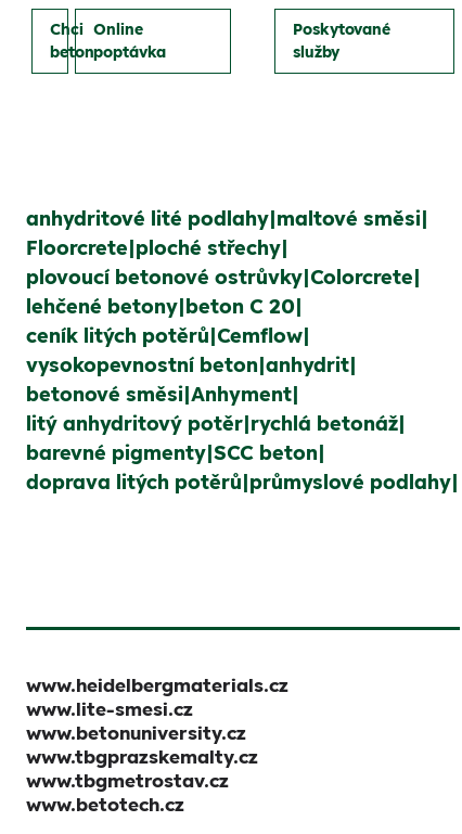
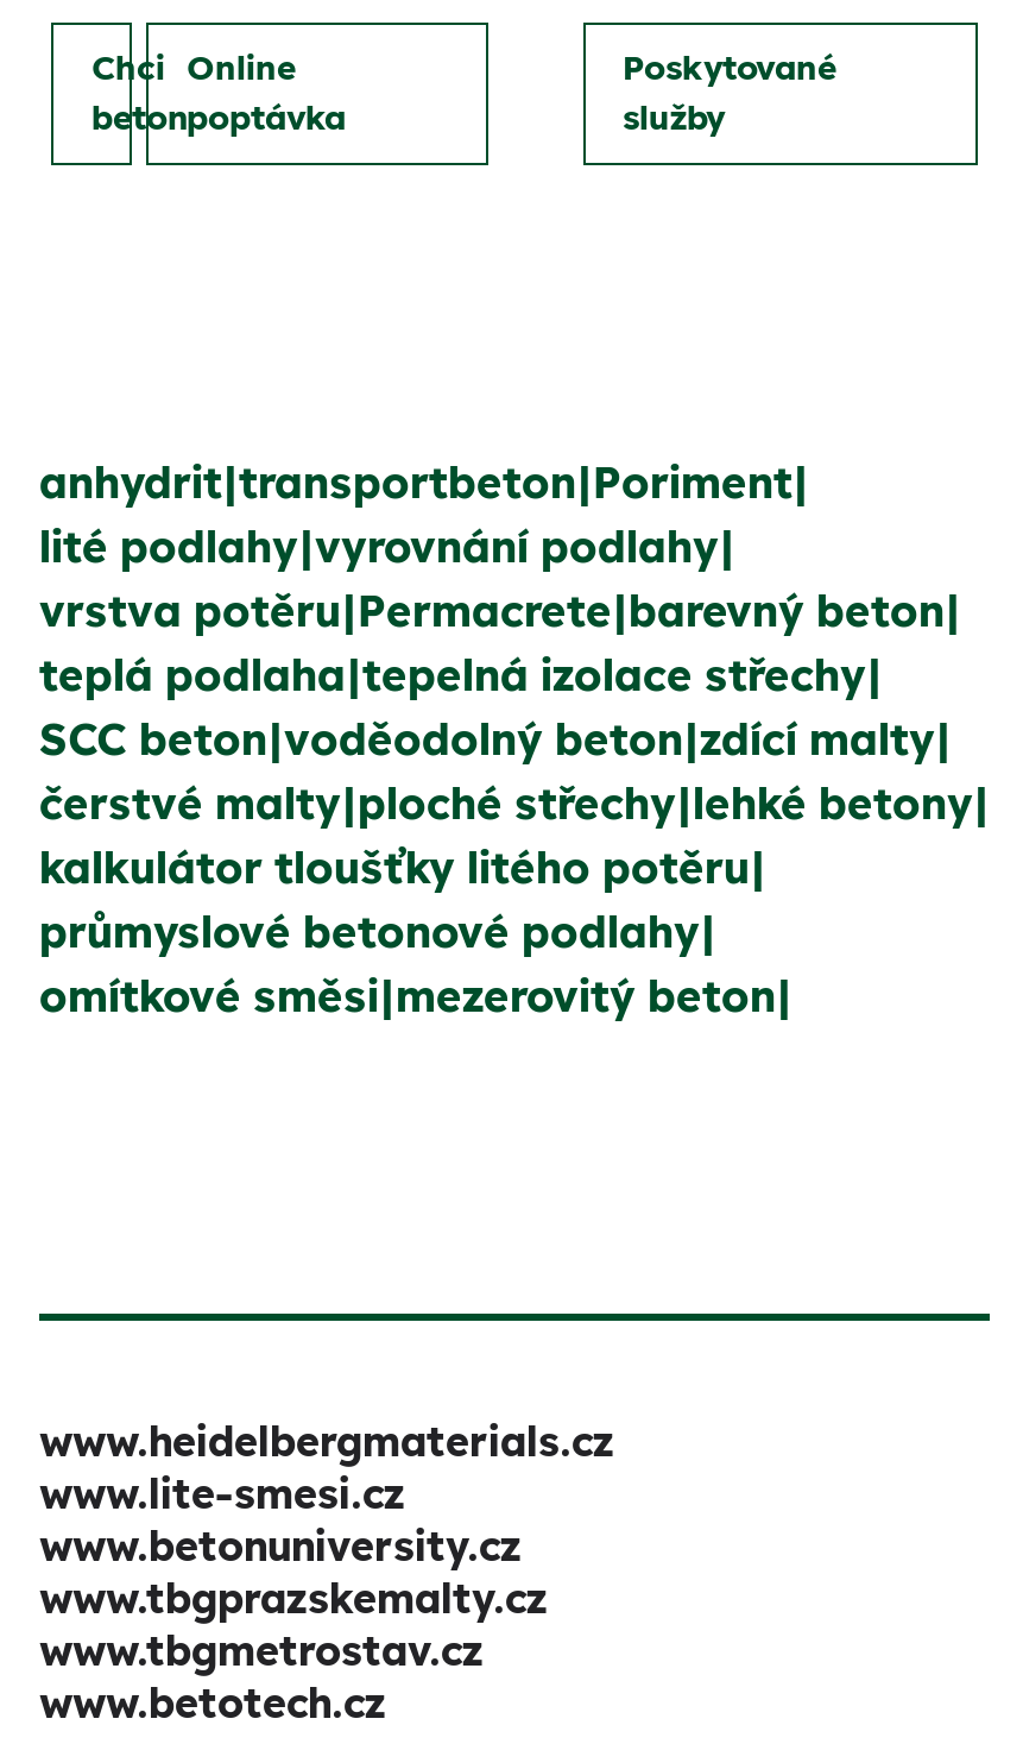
[26,206,451,495] anhydritové lité podlahy maltové směsi | Floorcrete ploché střechy | plovoucí betonové ostrůvky Colorcrete | lehčené betony beton C 20 | ceník litých potěrů Cemflow | vysokopevnostní beton anhydrit | betonové směsi Anhyment | litý anhydritový potěr rychlá betonáž | barevné pigmenty SCC beton | doprava litých potěrů průmyslové podlahy -> [39,455,973,1024] anhydrit transportbeton Poriment | lité podlahy vyrovnání podlahy | vrstva potěru Permacrete barevný beton | teplá podlaha tepelná izolace střechy | SCC beton voděodolný beton zdící malty | čerstvé malty ploché střechy lehké betony | kalkulátor tloušťky litého potěru | průmyslové betonové podlahy | omítkové směsi mezerovitý beton

